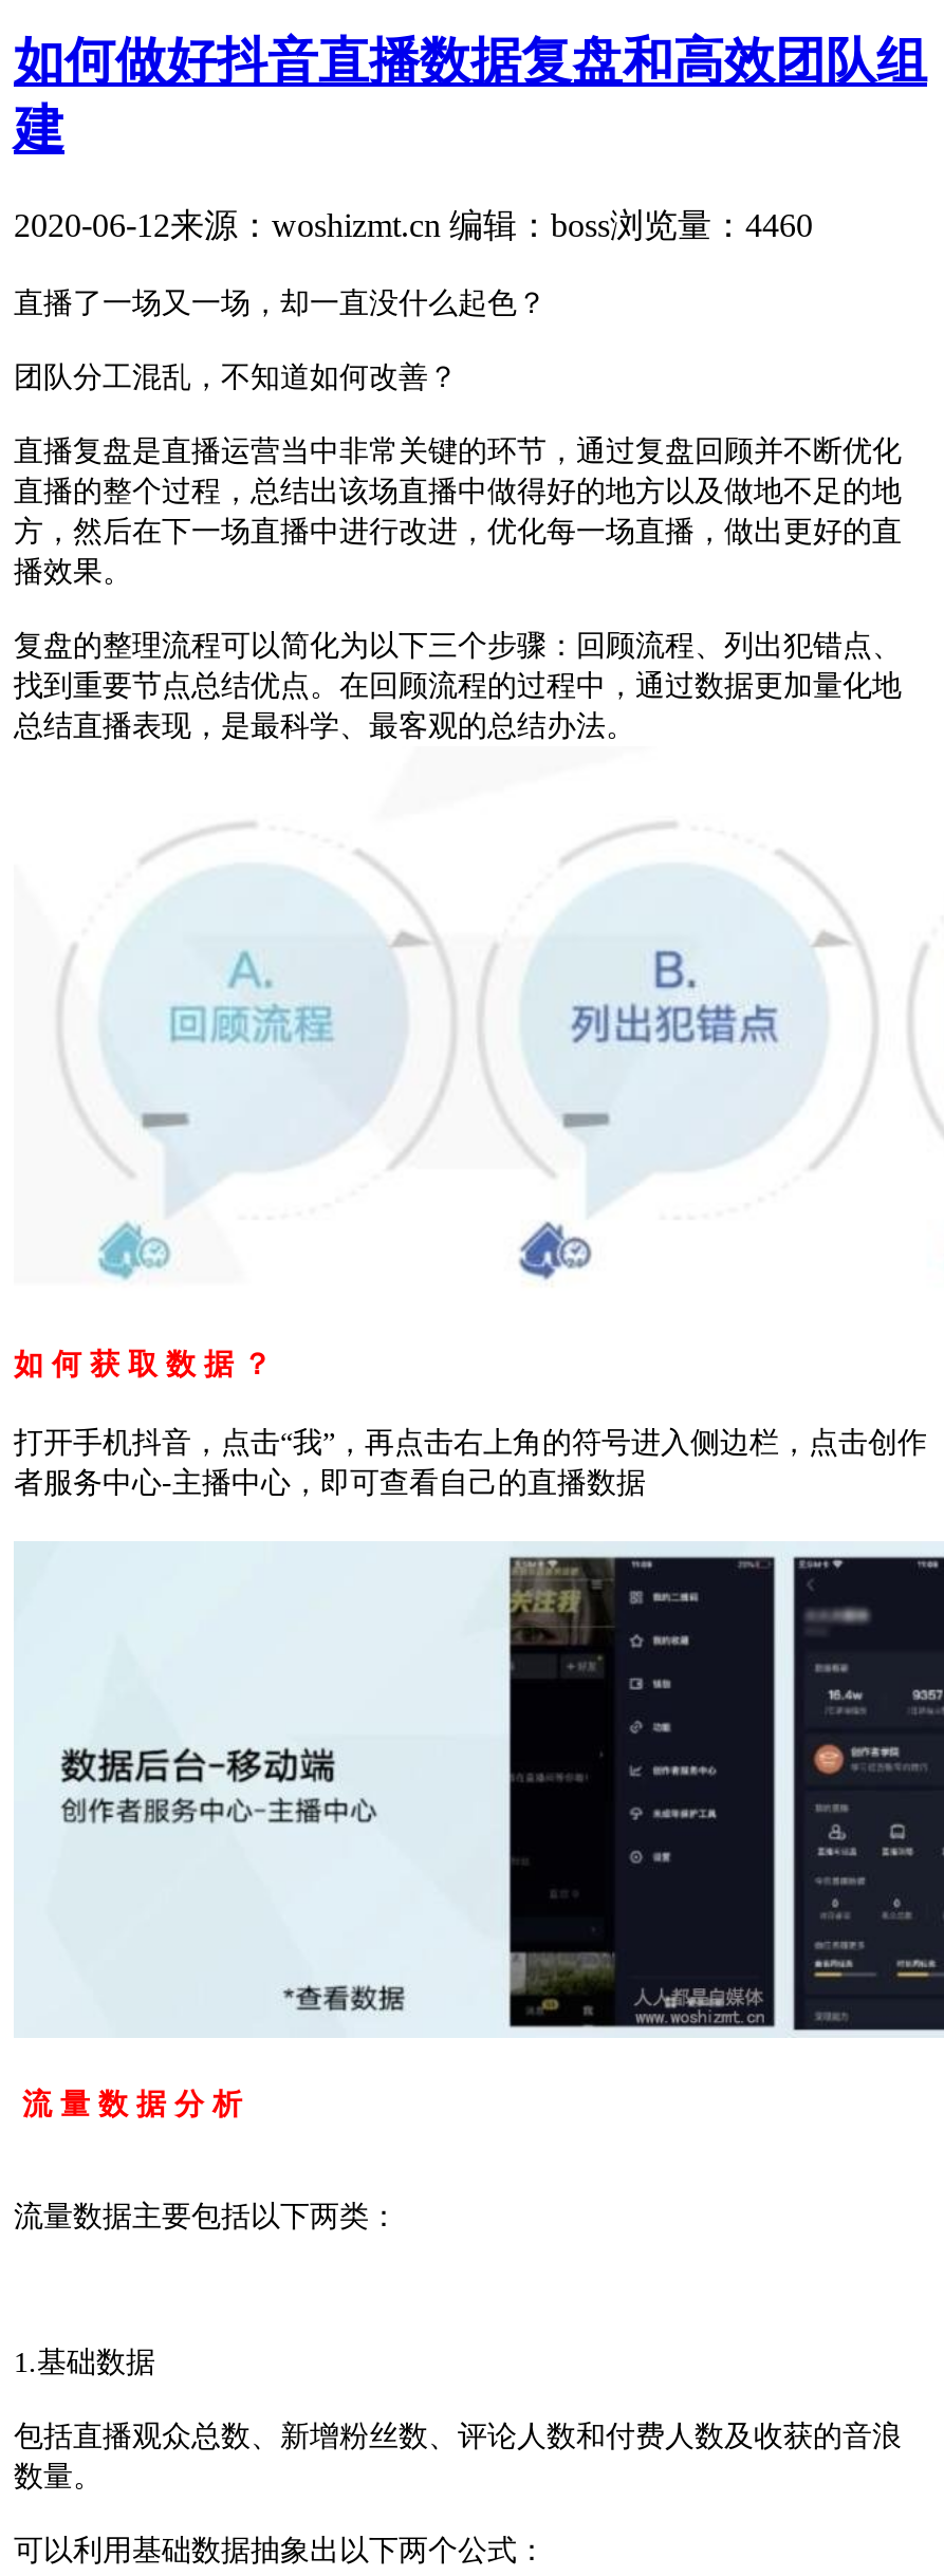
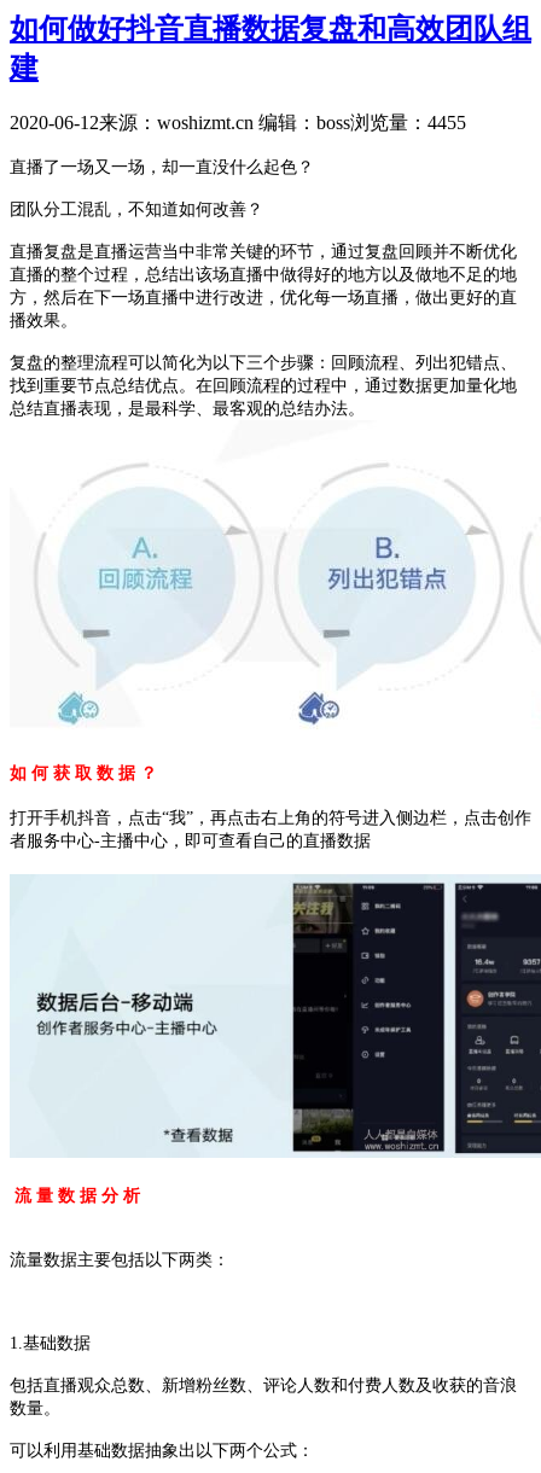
[14,207,813,243] 2020-06-12来源：woshizmt.cn 编辑：boss浏览量：4460 -> [10,112,466,133] 2020-06-12来源：woshizmt.cn 编辑：boss浏览量：4455

